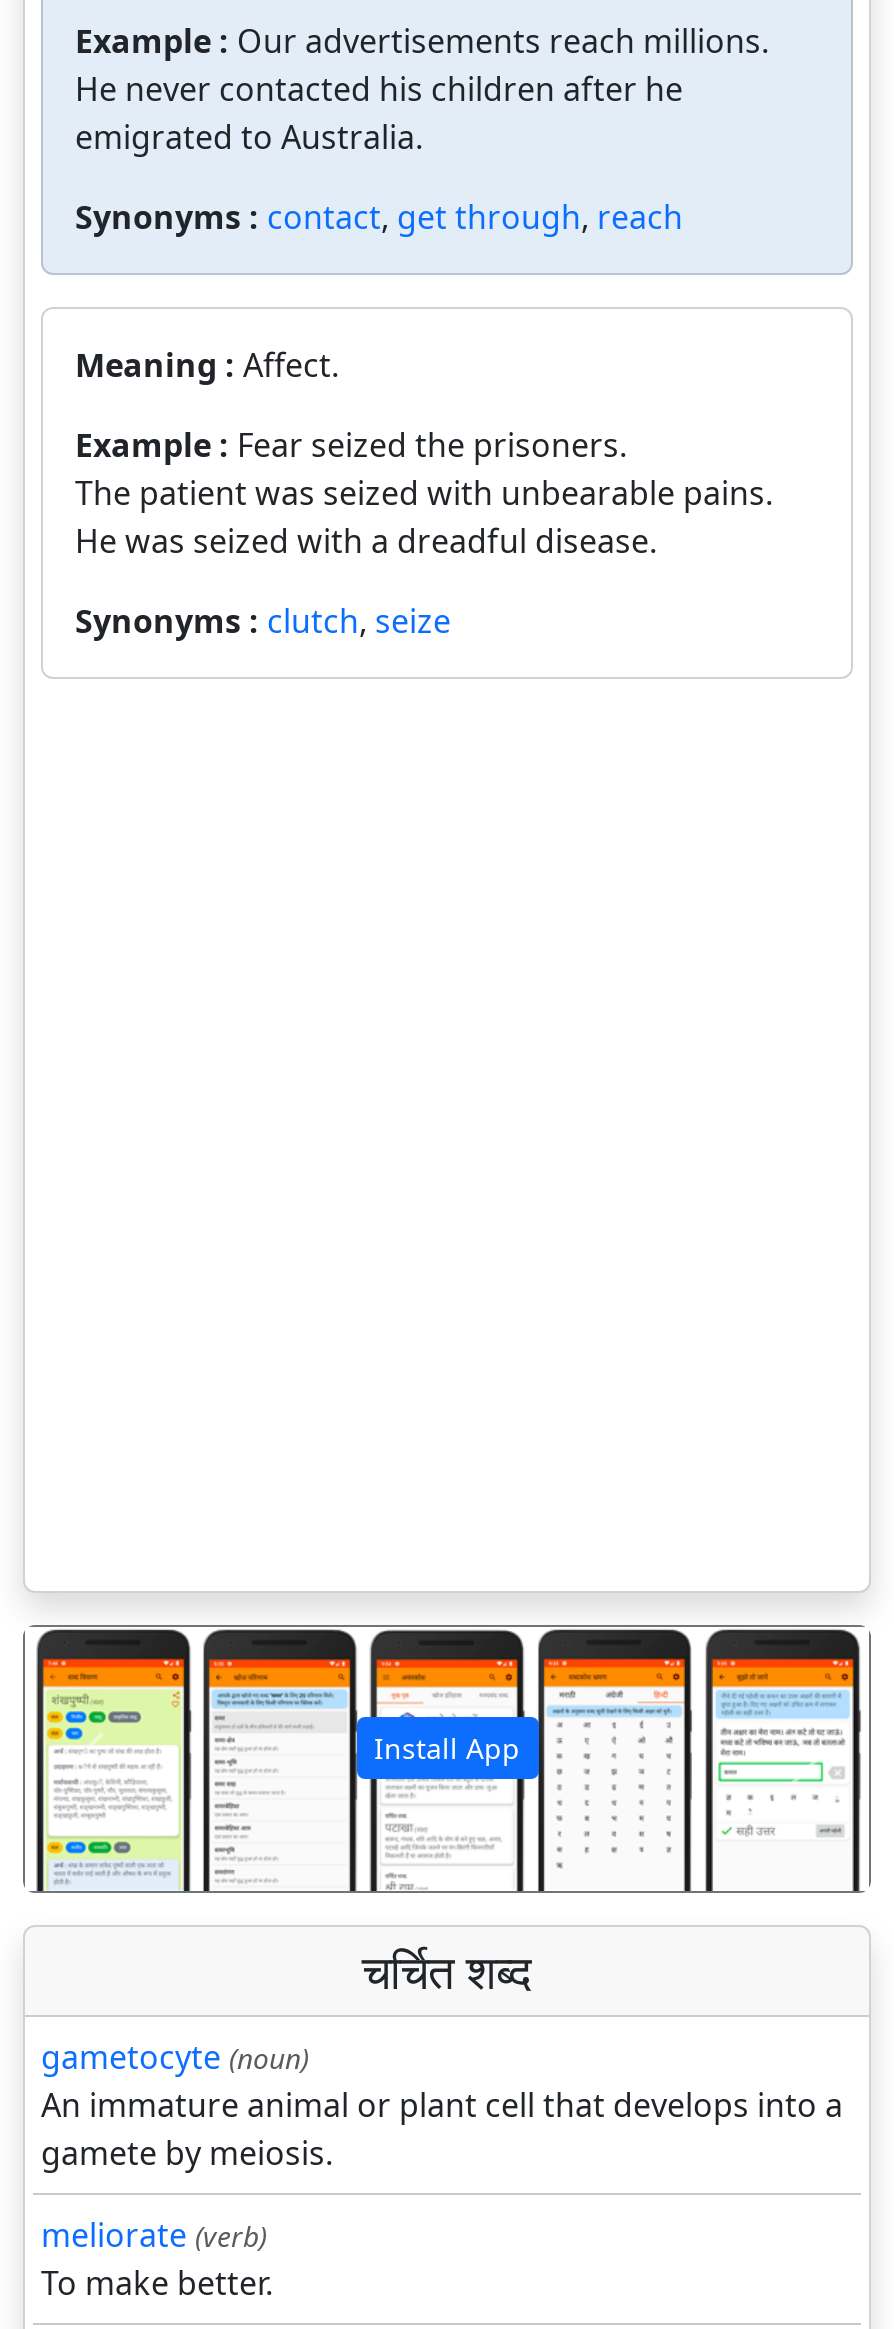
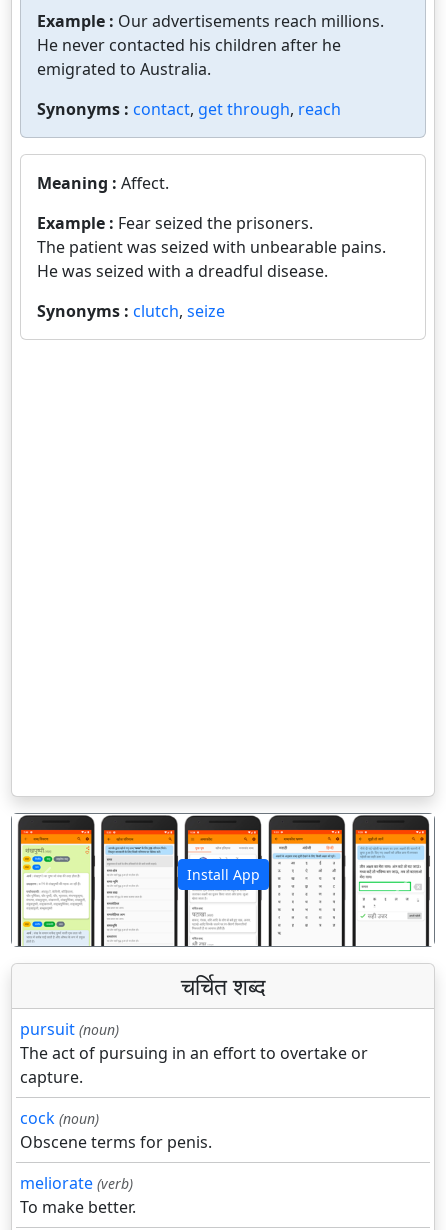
[41,2035,843,2175] gametocyte (noun) | An immature animal or plant cell that develops into a | gamete by meiosis. -> [20,1018,368,1153] pursuit (noun) | The act of pursuing in an effort to overtake or | capture. | cock (noun) | Obscene terms for penis.

